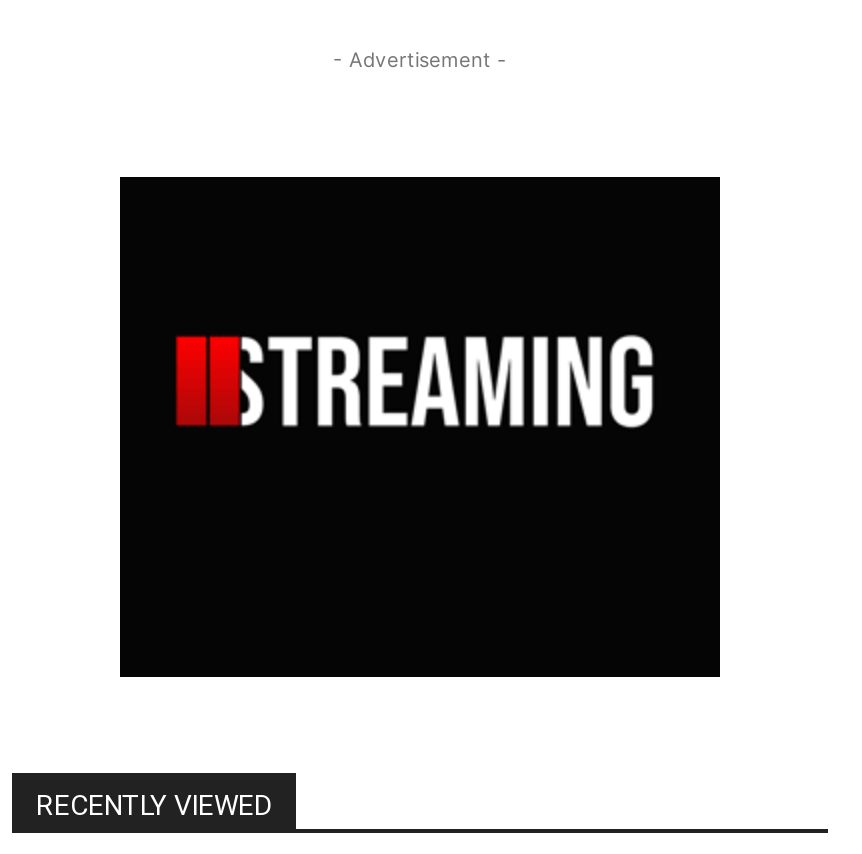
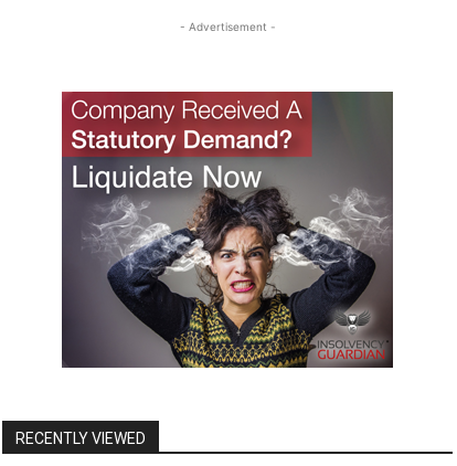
[118,175,720,679] [image] -> [61,91,394,369] [image]

